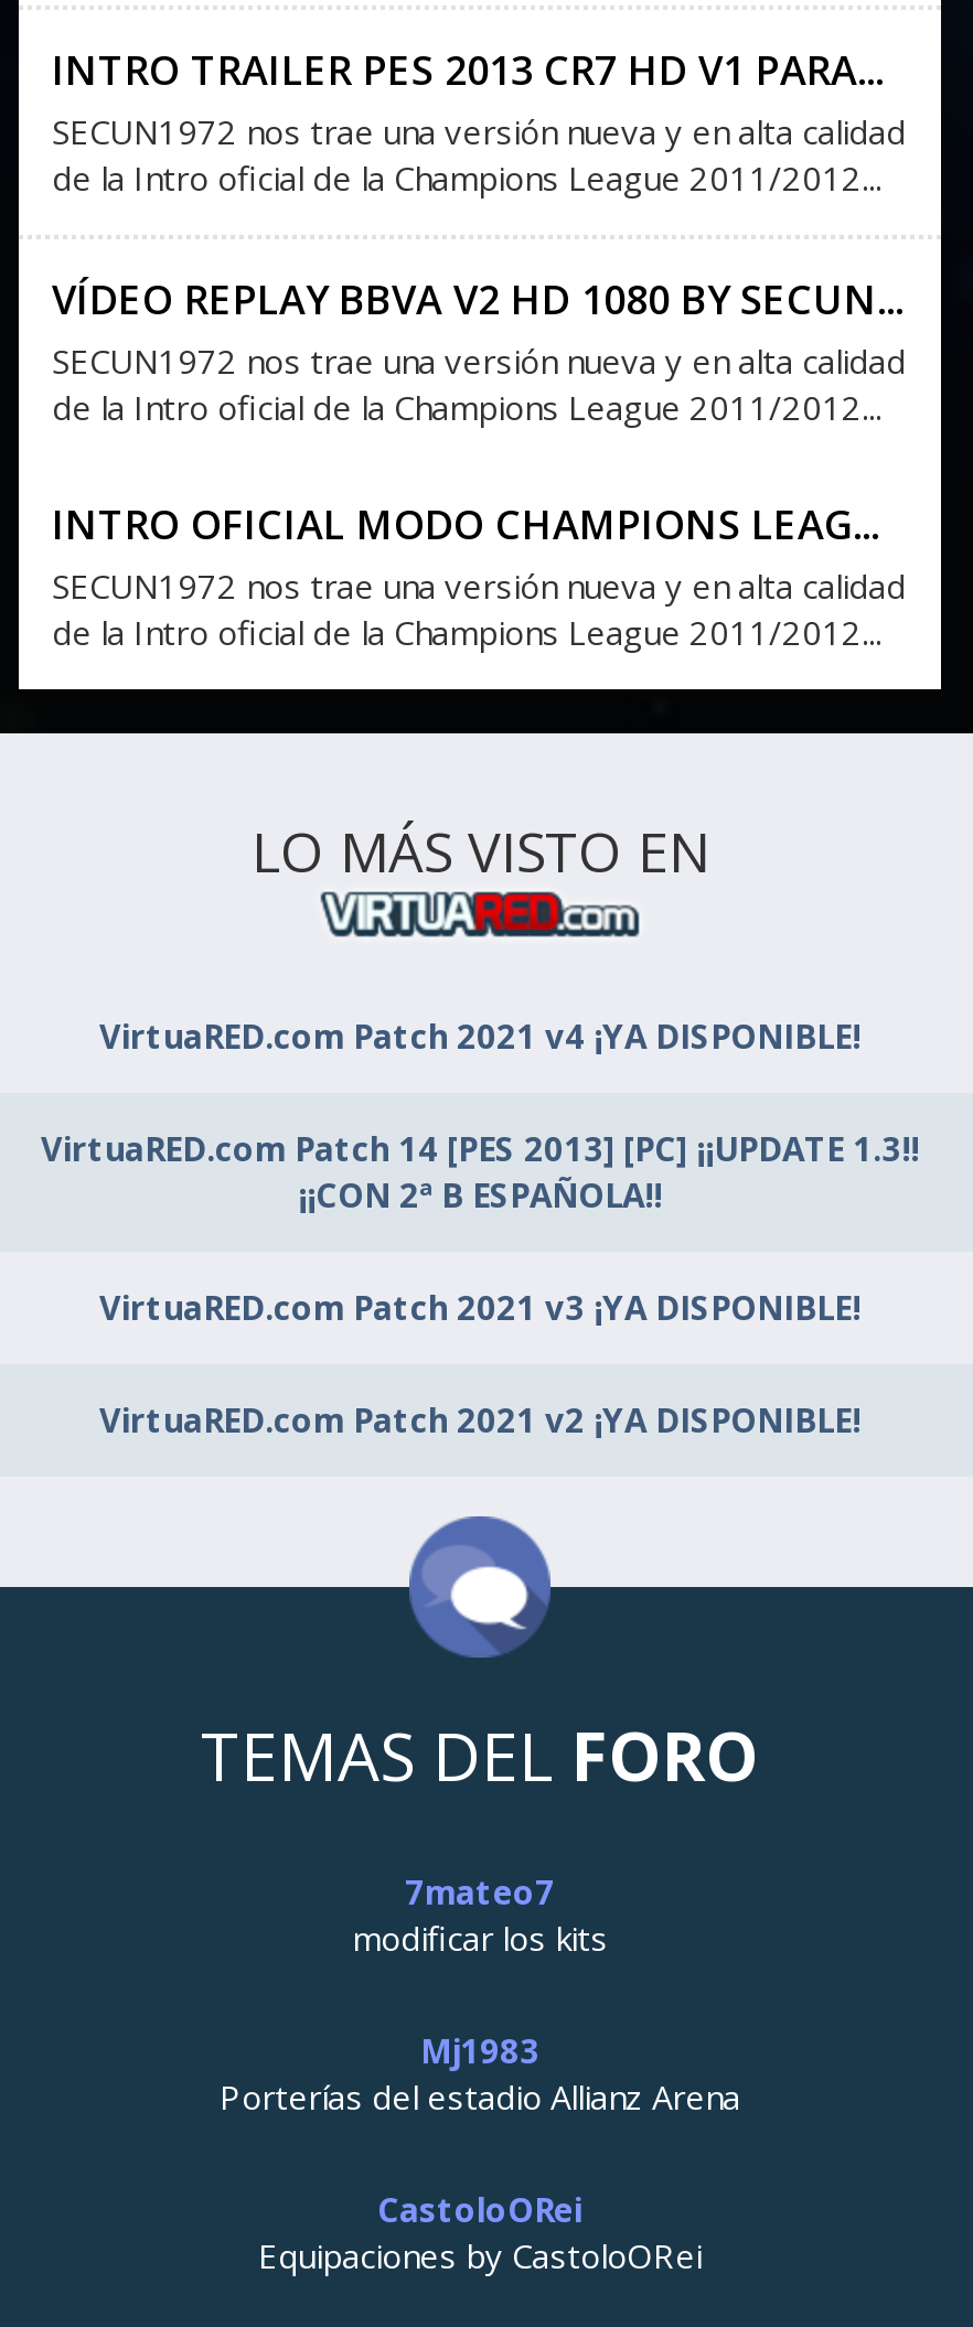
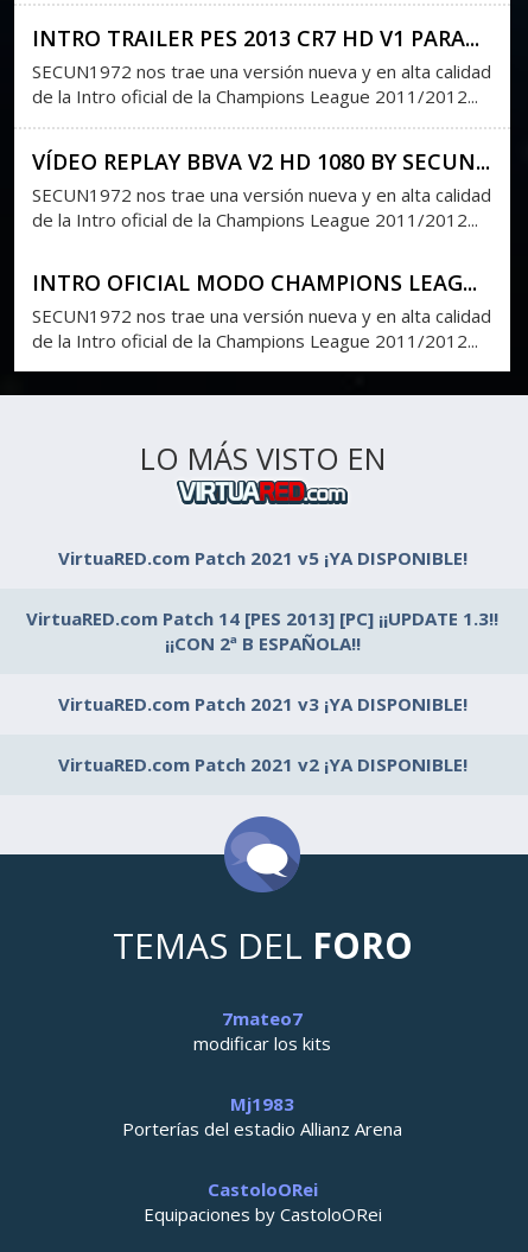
[99,1014,860,1058] VirtuaRED.com Patch 2021 v4 ¡YA DISPONIBLE! -> [58,546,467,570] VirtuaRED.com Patch 2021 v5 ¡YA DISPONIBLE!

